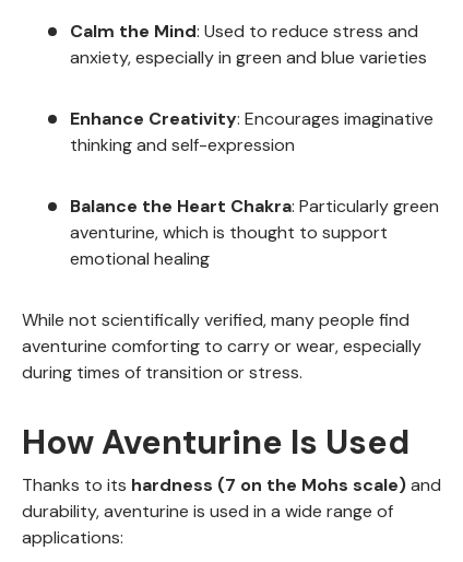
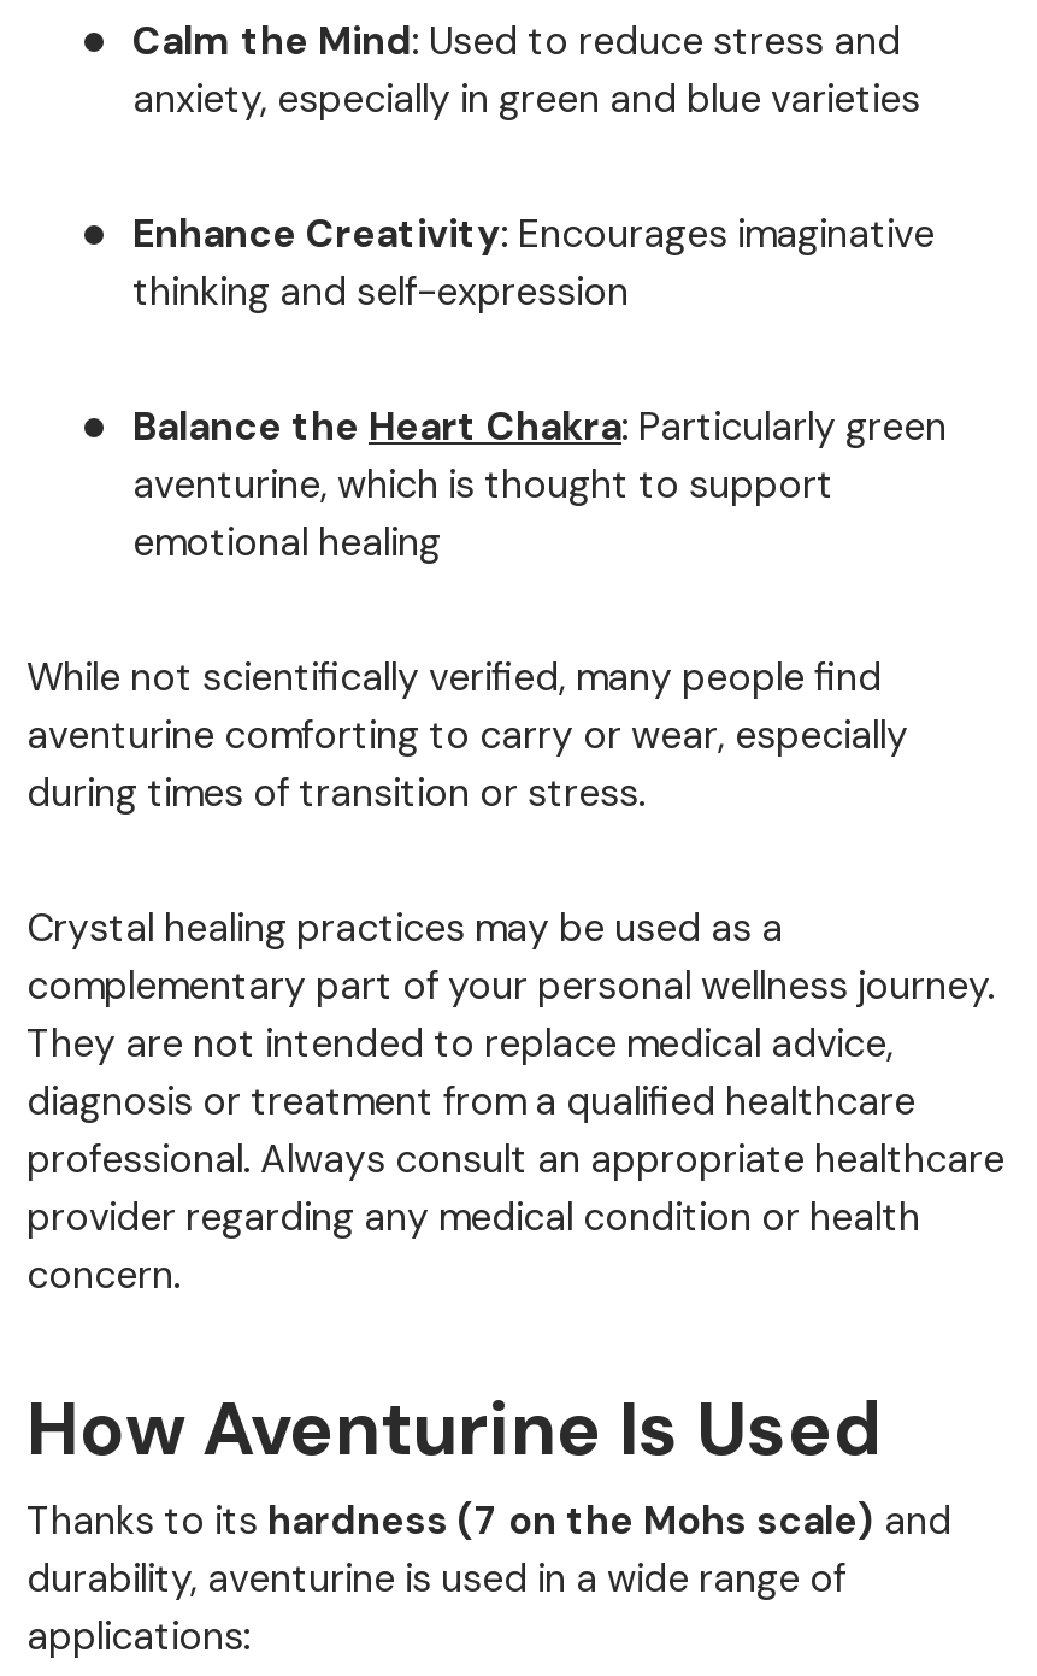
none -> [26,902,1004,1300] Crystal healing practices may be used as a | complementary part of your personal wellness journey. | They are not intended to replace medical advice, | diagnosis or treatment from a qualified healthcare | professional. Always consult an appropriate healthcare | provider regarding any medical condition or health | concern.

